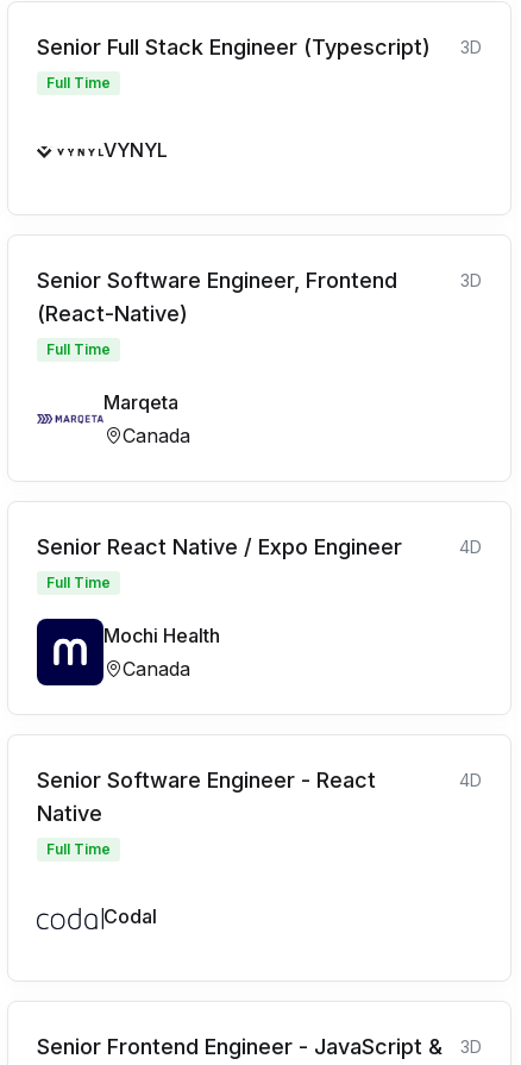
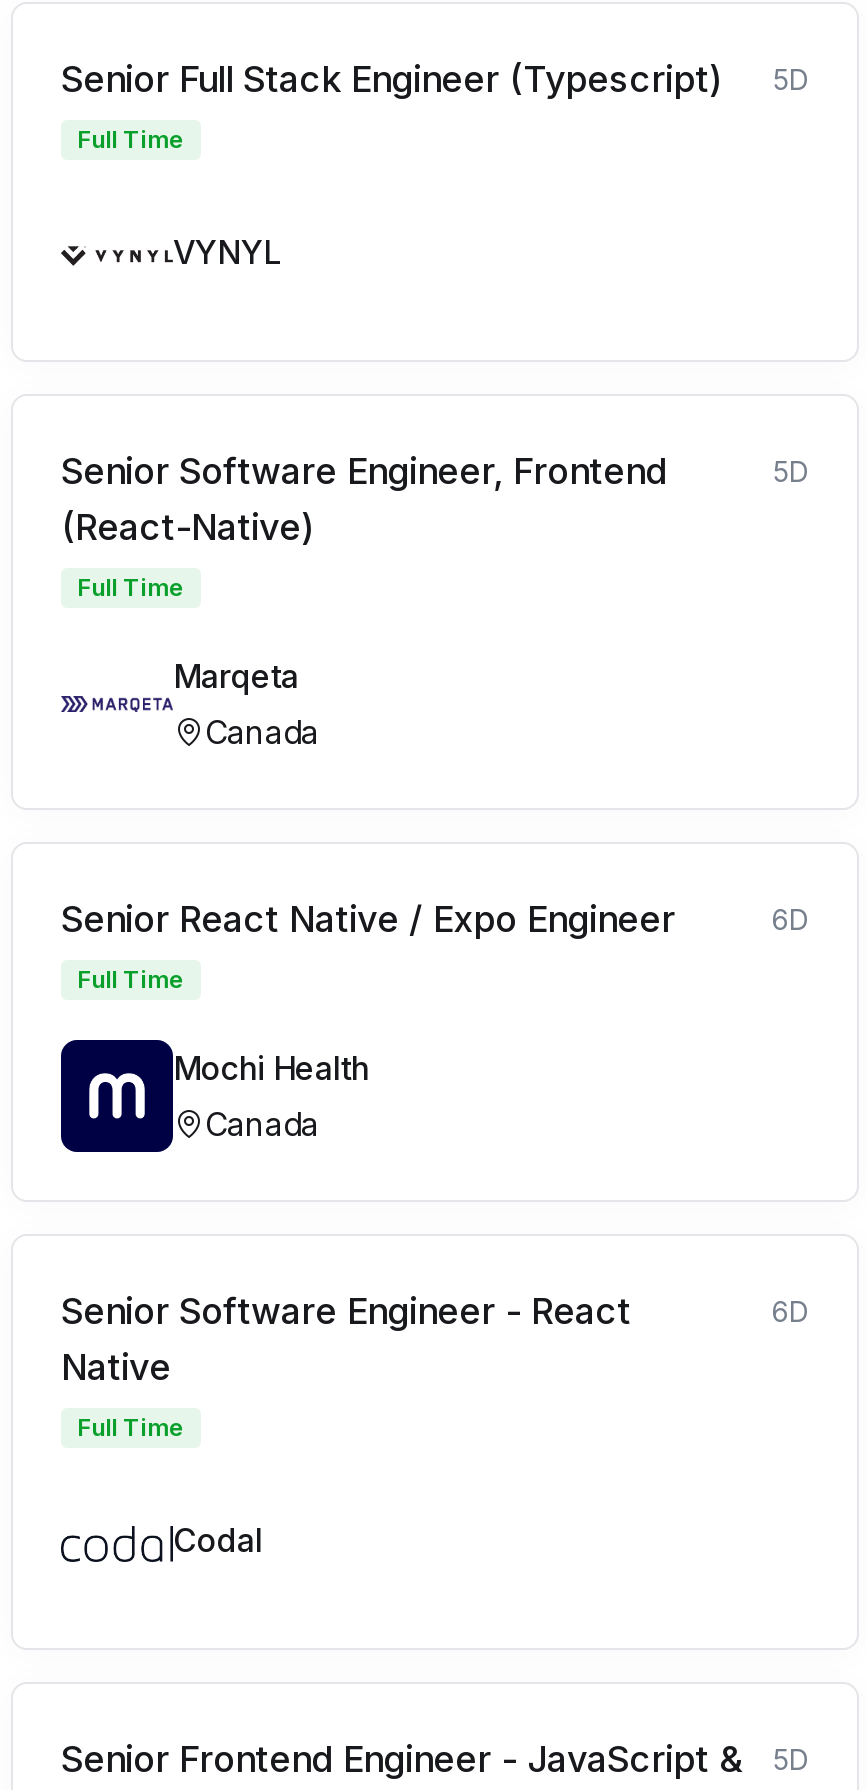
[37,35,482,59] Senior Full Stack Engineer (Typescript) 3D -> [61,58,809,100] Senior Full Stack Engineer (Typescript) 5D
[460,270,482,290] 3D -> [773,454,809,488] 5D
[459,537,482,557] 4D -> [771,902,809,936] 6D
[459,770,482,790] 4D -> [771,1294,809,1328] 6D
[37,1034,482,1059] Senior Frontend Engineer - JavaScript & 3D -> [61,1738,809,1780] Senior Frontend Engineer - JavaScript & 5D

